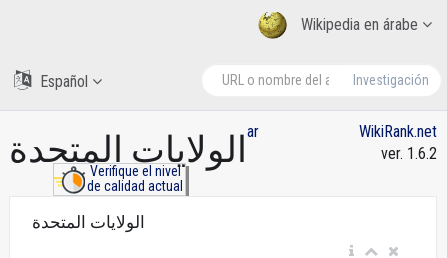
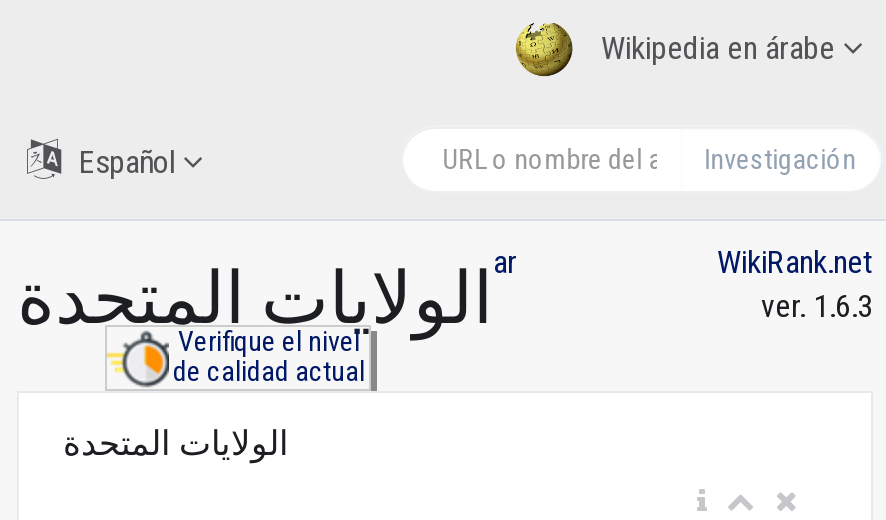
[381,144,437,163] ver. 1.6.2 -> [761,287,873,325] ver. 1.6.3

